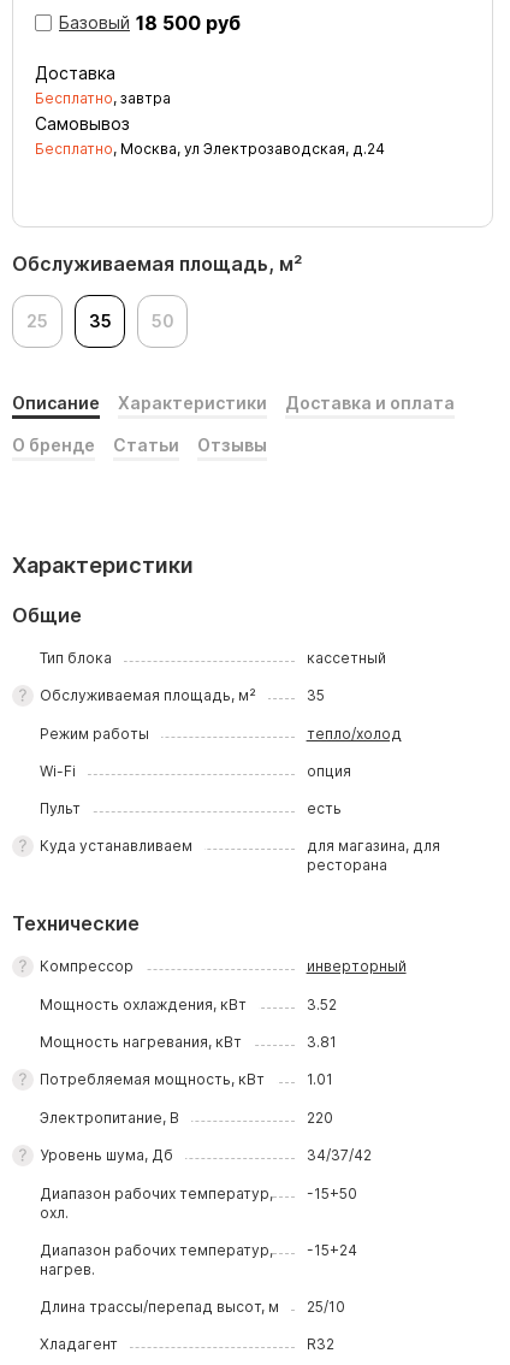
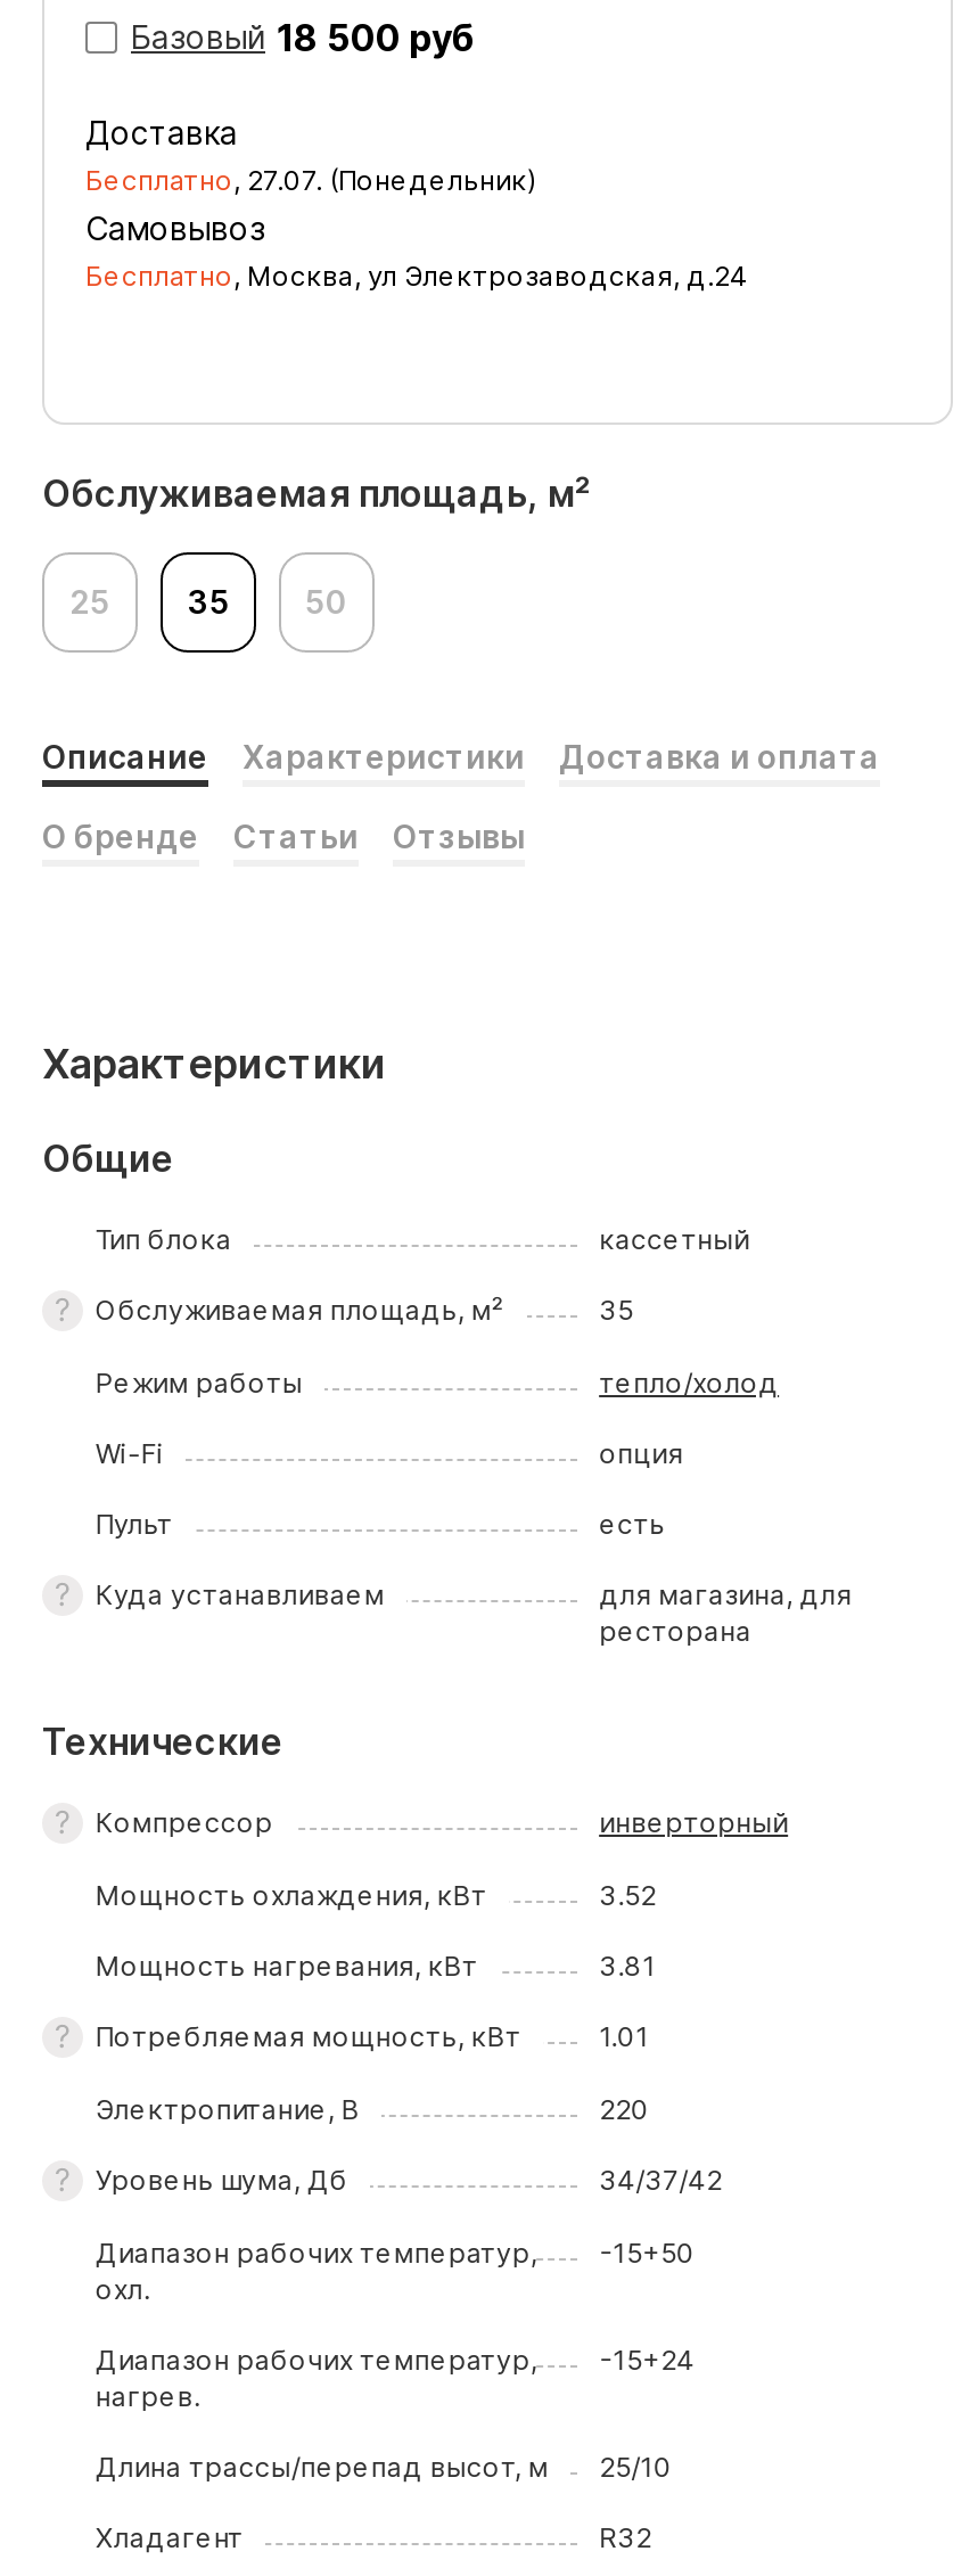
[35,89,171,107] Бесплатно, завтра -> [85,163,536,197] Бесплатно, 27.07. (Понедельник)

